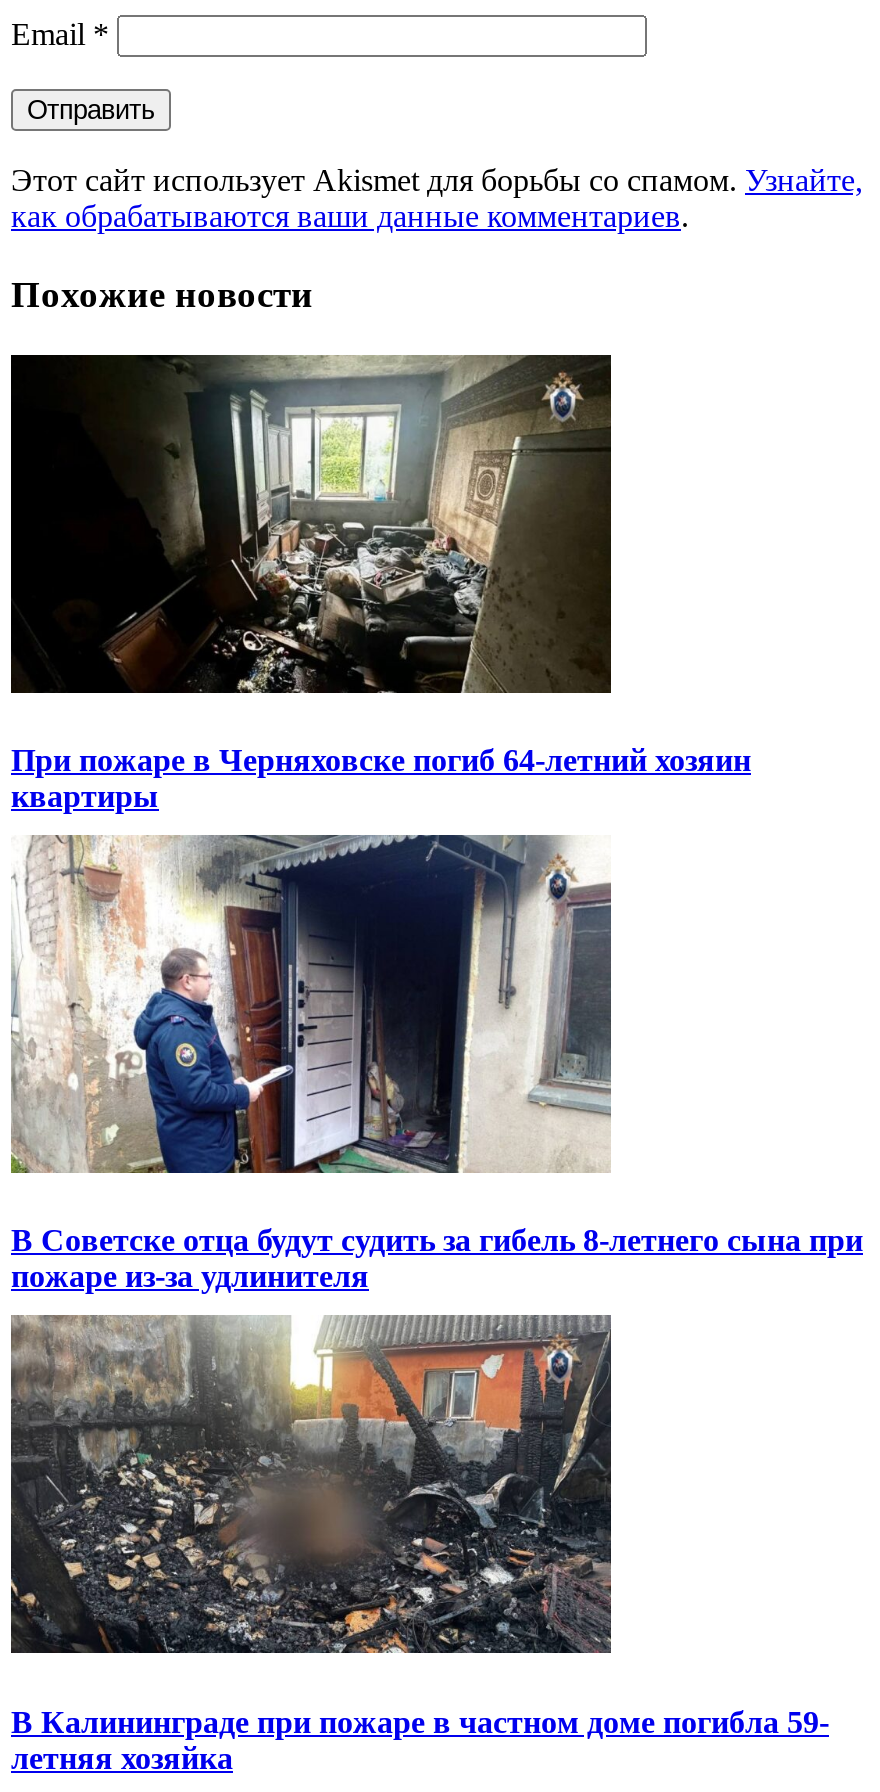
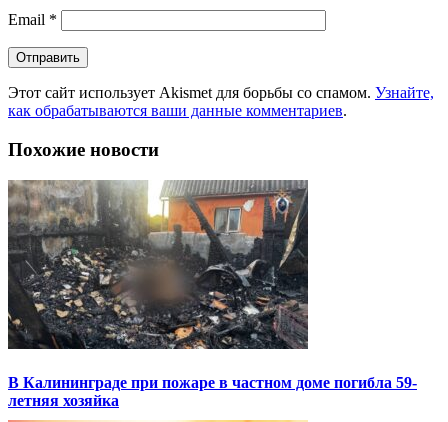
[9,353,751,813] [image] | При пожаре в Черняховске погиб 64-летний хозяин | квартиры -> none
[9,833,863,1294] [image] | В Советске отца будут судить за гибель 8-летнего сына при | пожаре из-за удлинителя -> none

